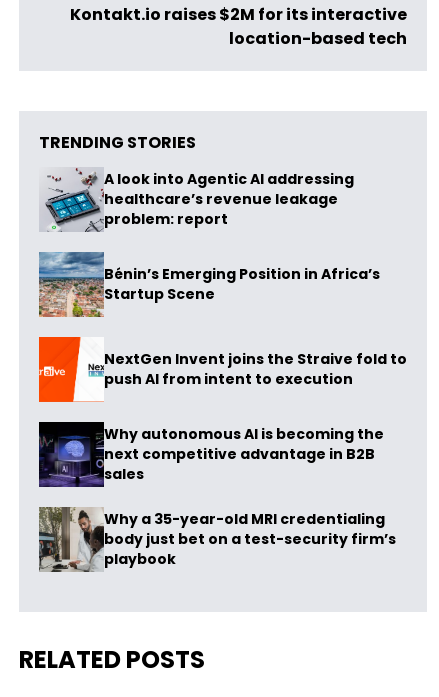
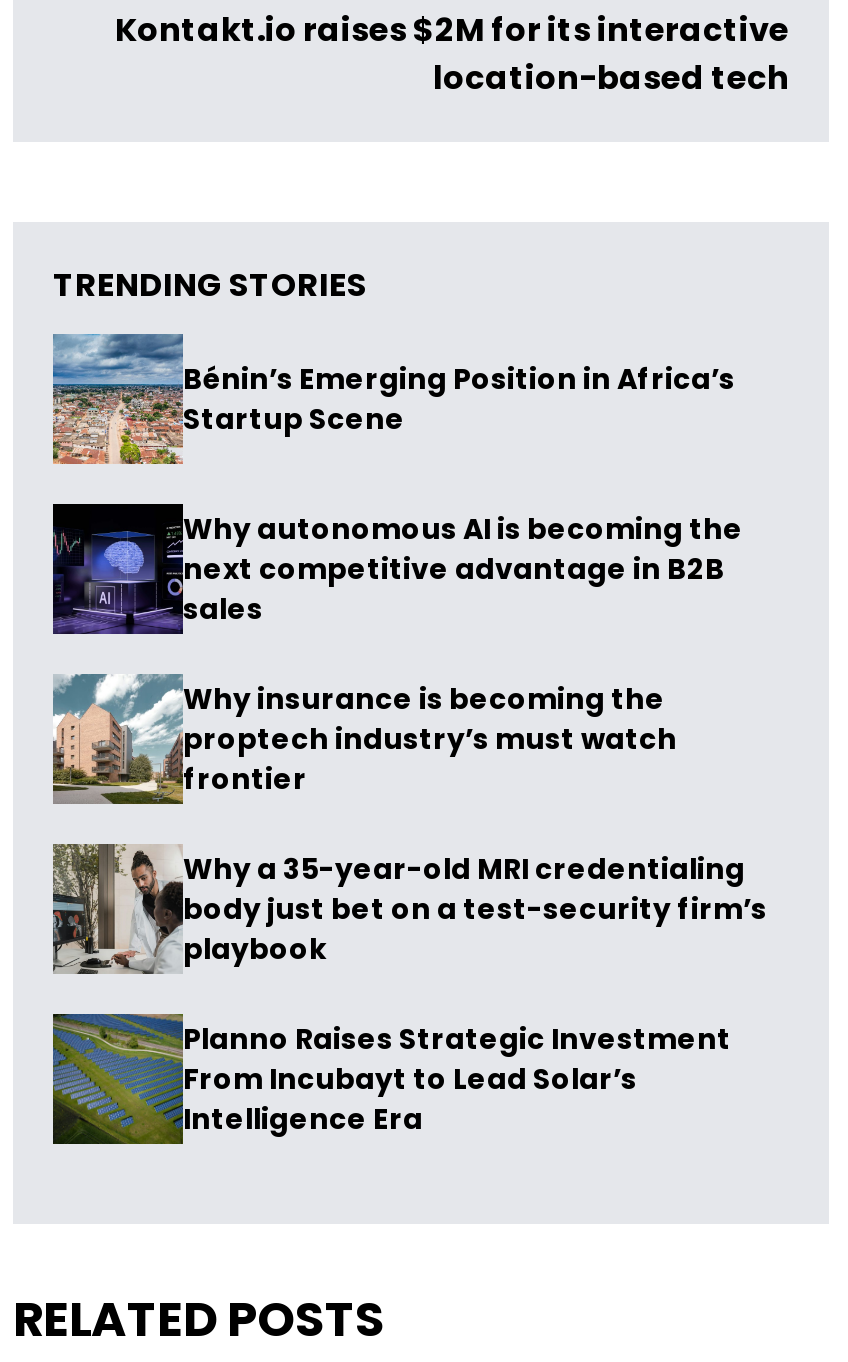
[39,167,354,232] [image] | A look into Agentic AI addressing | healthcare’s revenue leakage | problem: report -> none
moved [37,251,380,319] -> [49,332,735,468]: [image] | Bénin’s Emerging Position in Africa’s | Startup Scene
[38,336,407,403] [image] | NextGen Invent joins the Straive fold to | push AI from intent to execution -> none
moved [38,425,384,488] -> [51,509,743,636]: [image] | Why autonomous AI is becoming the | next competitive advantage in B2B | sales
none -> [53,674,677,804] [image] | Why insurance is becoming the | proptech industry’s must watch | frontier
moved [37,505,396,573] -> [49,840,767,976]: [image] | Why a 35-year-old MRI credentialing | body just bet on a test-security firm’s | playbook
none -> [51,1012,731,1146] [image] | Planno Raises Strategic Investment | From Incubayt to Lead Solar’s | Intelligence Era

